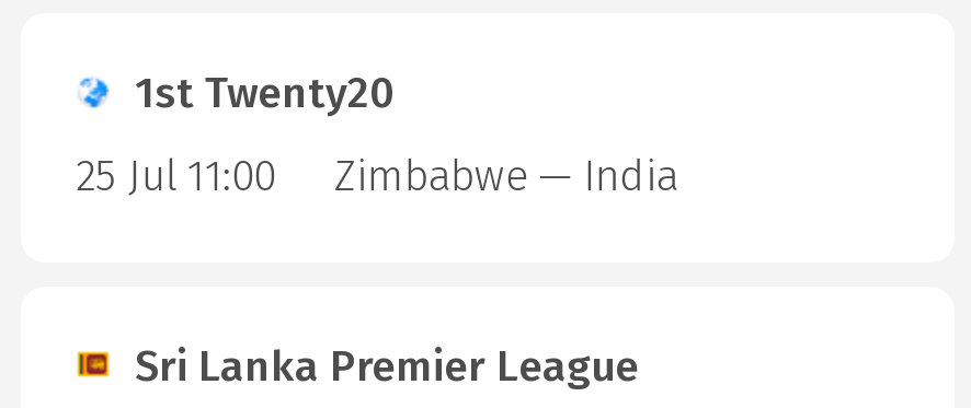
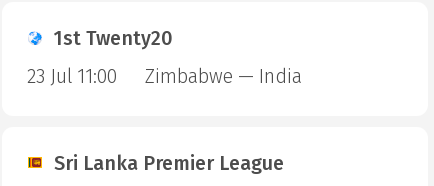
[75,151,678,201] 25 Jul 11:00 Zimbabwe — India -> [27,65,302,88] 23 Jul 11:00 Zimbabwe — India

